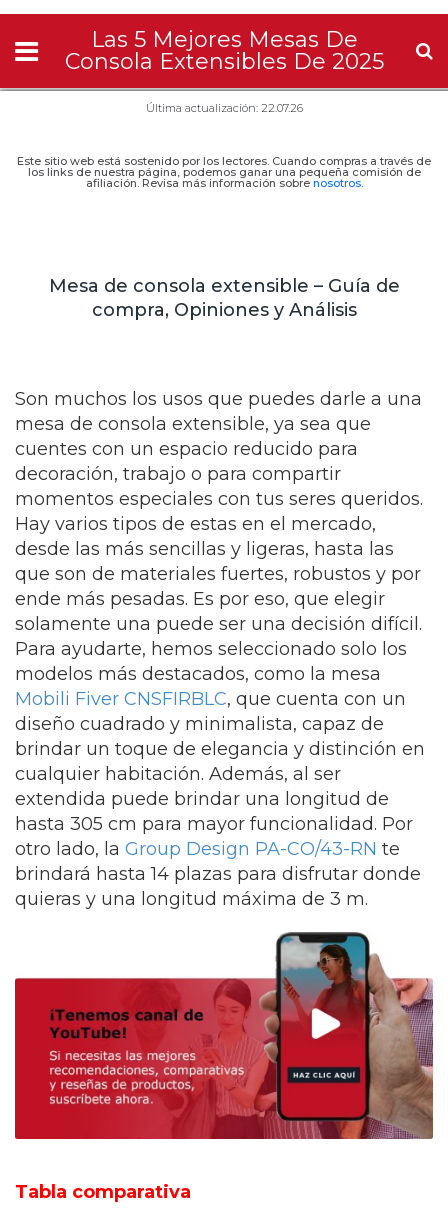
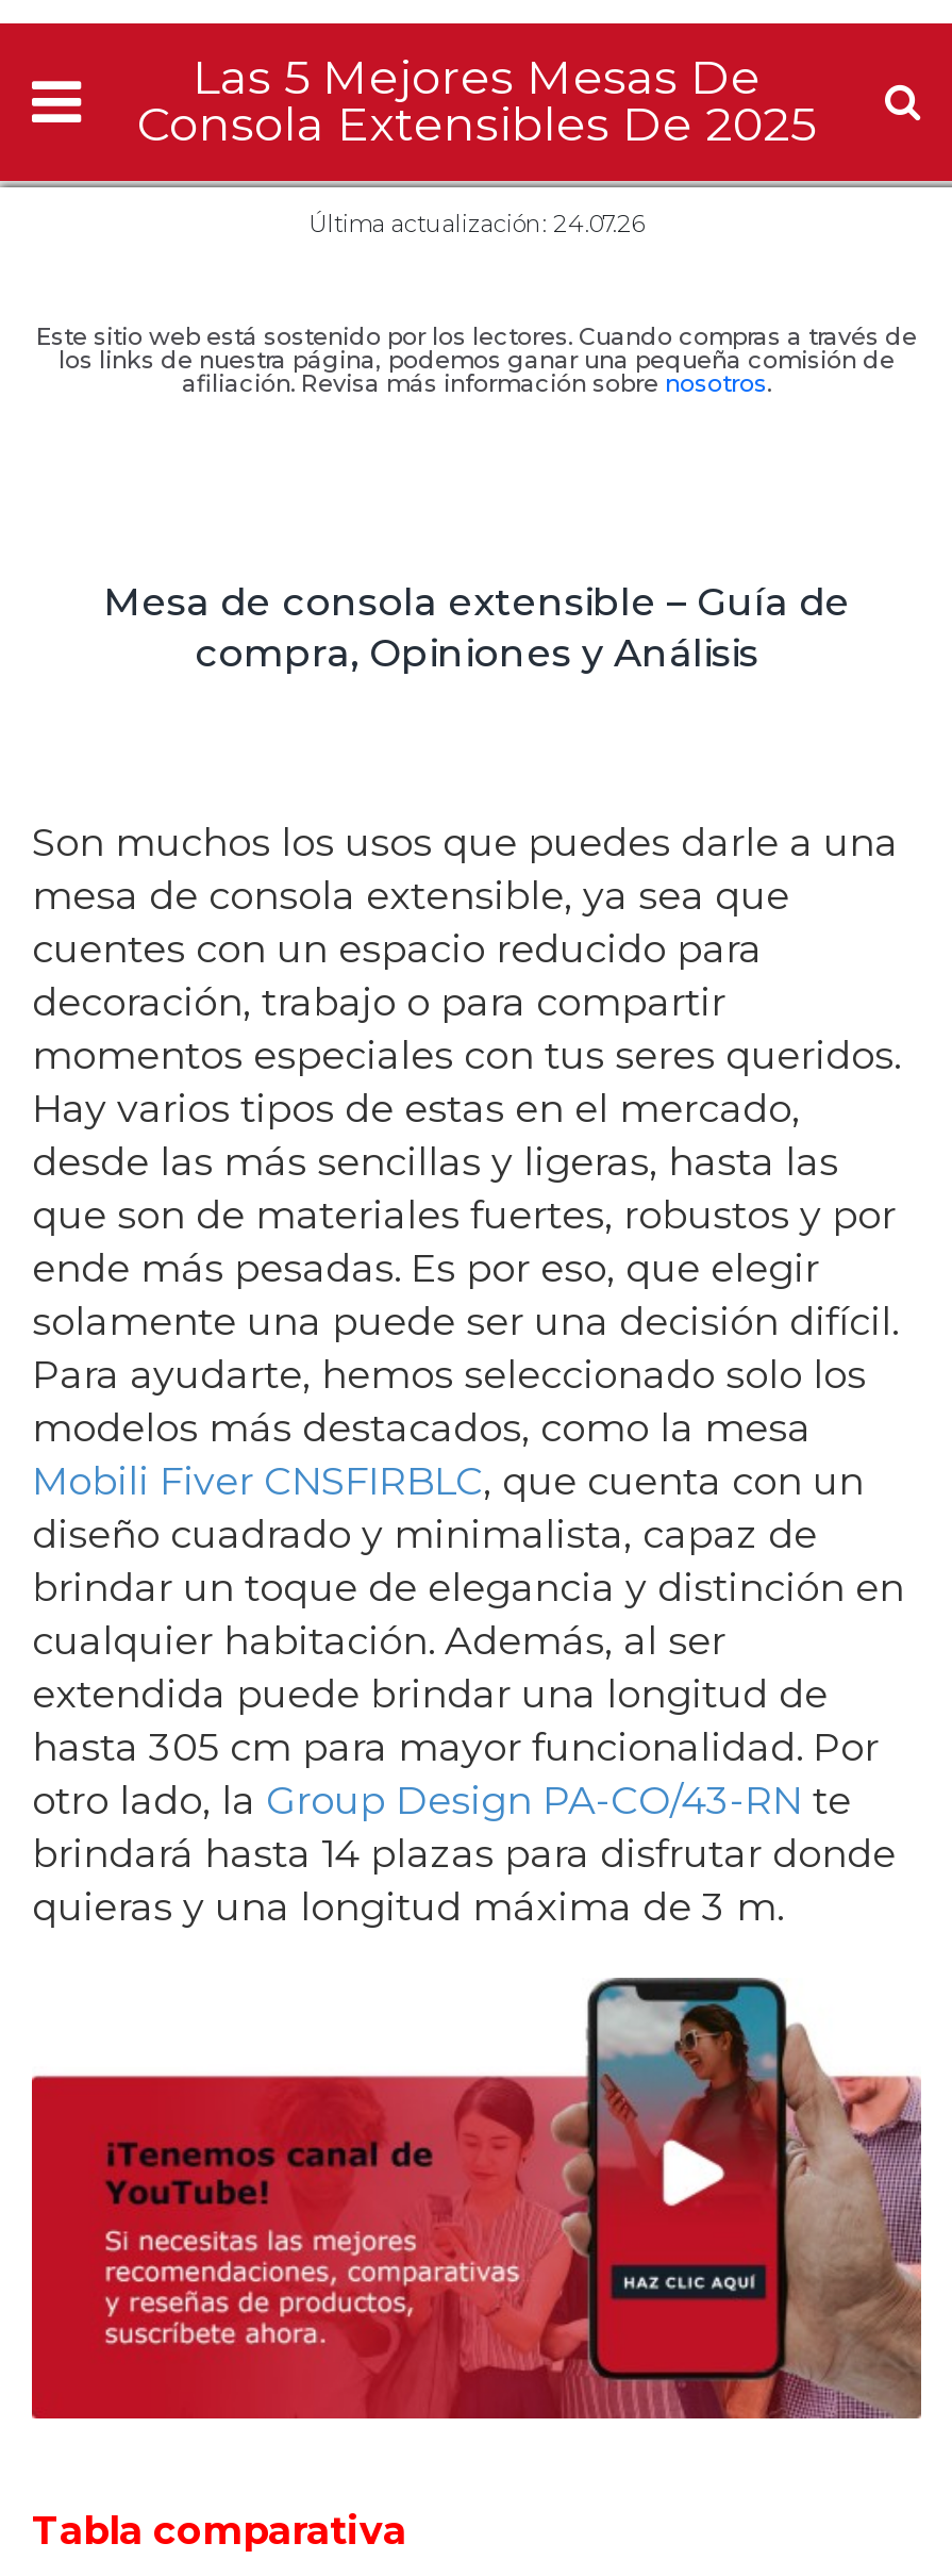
[145,101,302,115] Última actualización: 22.07.26 -> [308,209,645,238] Última actualización: 24.07.26

